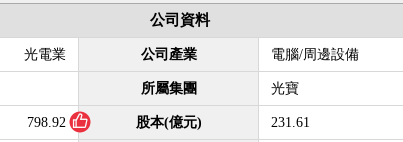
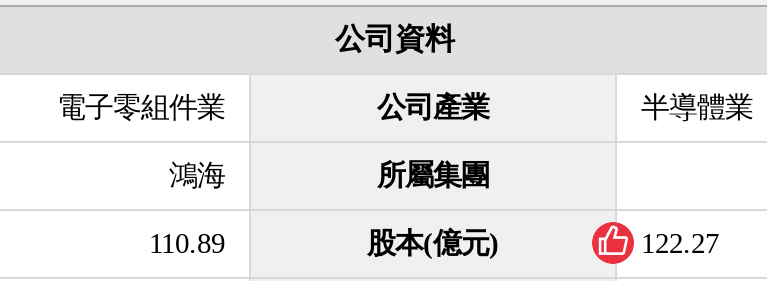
[24,46,66,62] 光電業 -> [57,91,225,123] 電子零組件業
[271,46,359,62] 電腦/周邊設備 -> [169,91,753,191] 半導體業 | 鴻海
[27,80,299,130] 光寶 | 798.92 -> [149,227,225,259] 110.89
[271,114,310,130] 231.61 -> [641,227,719,259] 122.27

